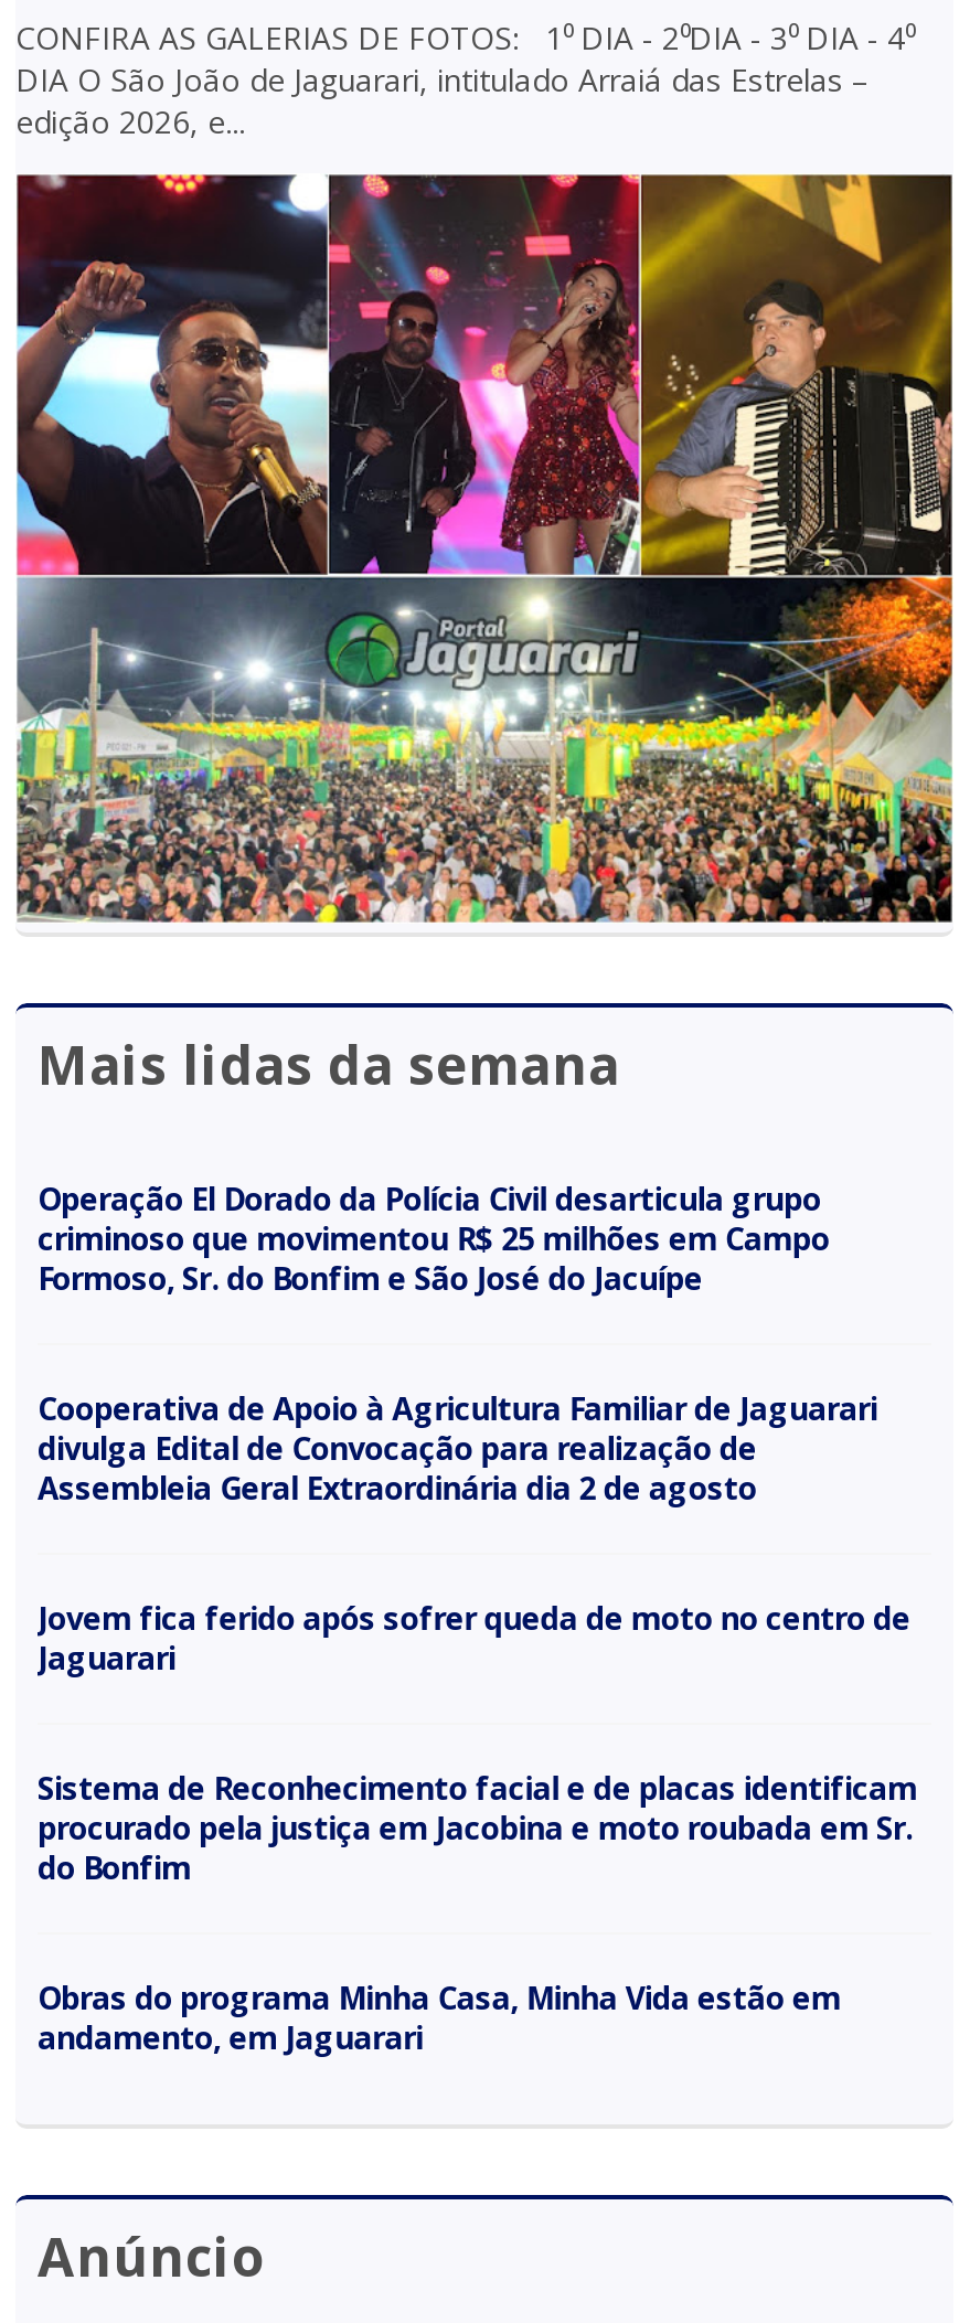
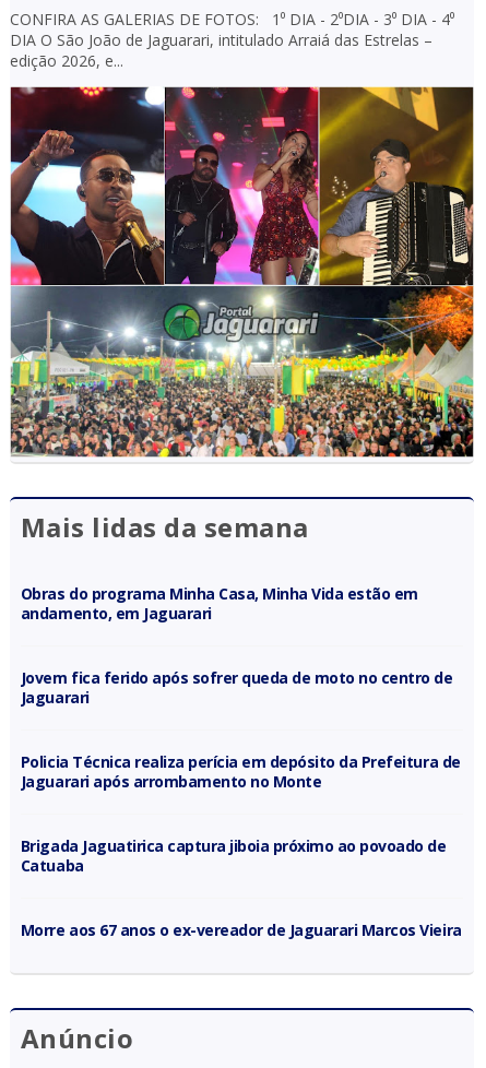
[38,1177,917,1888] Operação El Dorado da Polícia Civil desarticula grupo | criminoso que movimentou R$ 25 milhões em Campo | Formoso, Sr. do Bonfim e São José do Jacuípe | Cooperativa de Apoio à Agricultura Familiar de Jaguarari | divulga Edital de Convocação para realização de | Assembleia Geral Extraordinária dia 2 de agosto | Sistema de Reconhecimento facial e de placas identificam | procurado pela justiça em Jacobina e moto roubada em Sr. | do Bonfim -> none
moved [38,1596,910,1678] -> [21,667,453,707]: Jovem fica ferido após sofrer queda de moto no centro de | Jaguarari
moved [38,1976,841,2057] -> [21,583,418,623]: Obras do programa Minha Casa, Minha Vida estão em | andamento, em Jaguarari
none -> [21,751,461,940] Policia Técnica realiza perícia em depósito da Prefeitura de | Jaguarari após arrombamento no Monte | Brigada Jaguatirica captura jiboia próximo ao povoado de | Catuaba | Morre aos 67 anos o ex-vereador de Jaguarari Marcos Vieira

